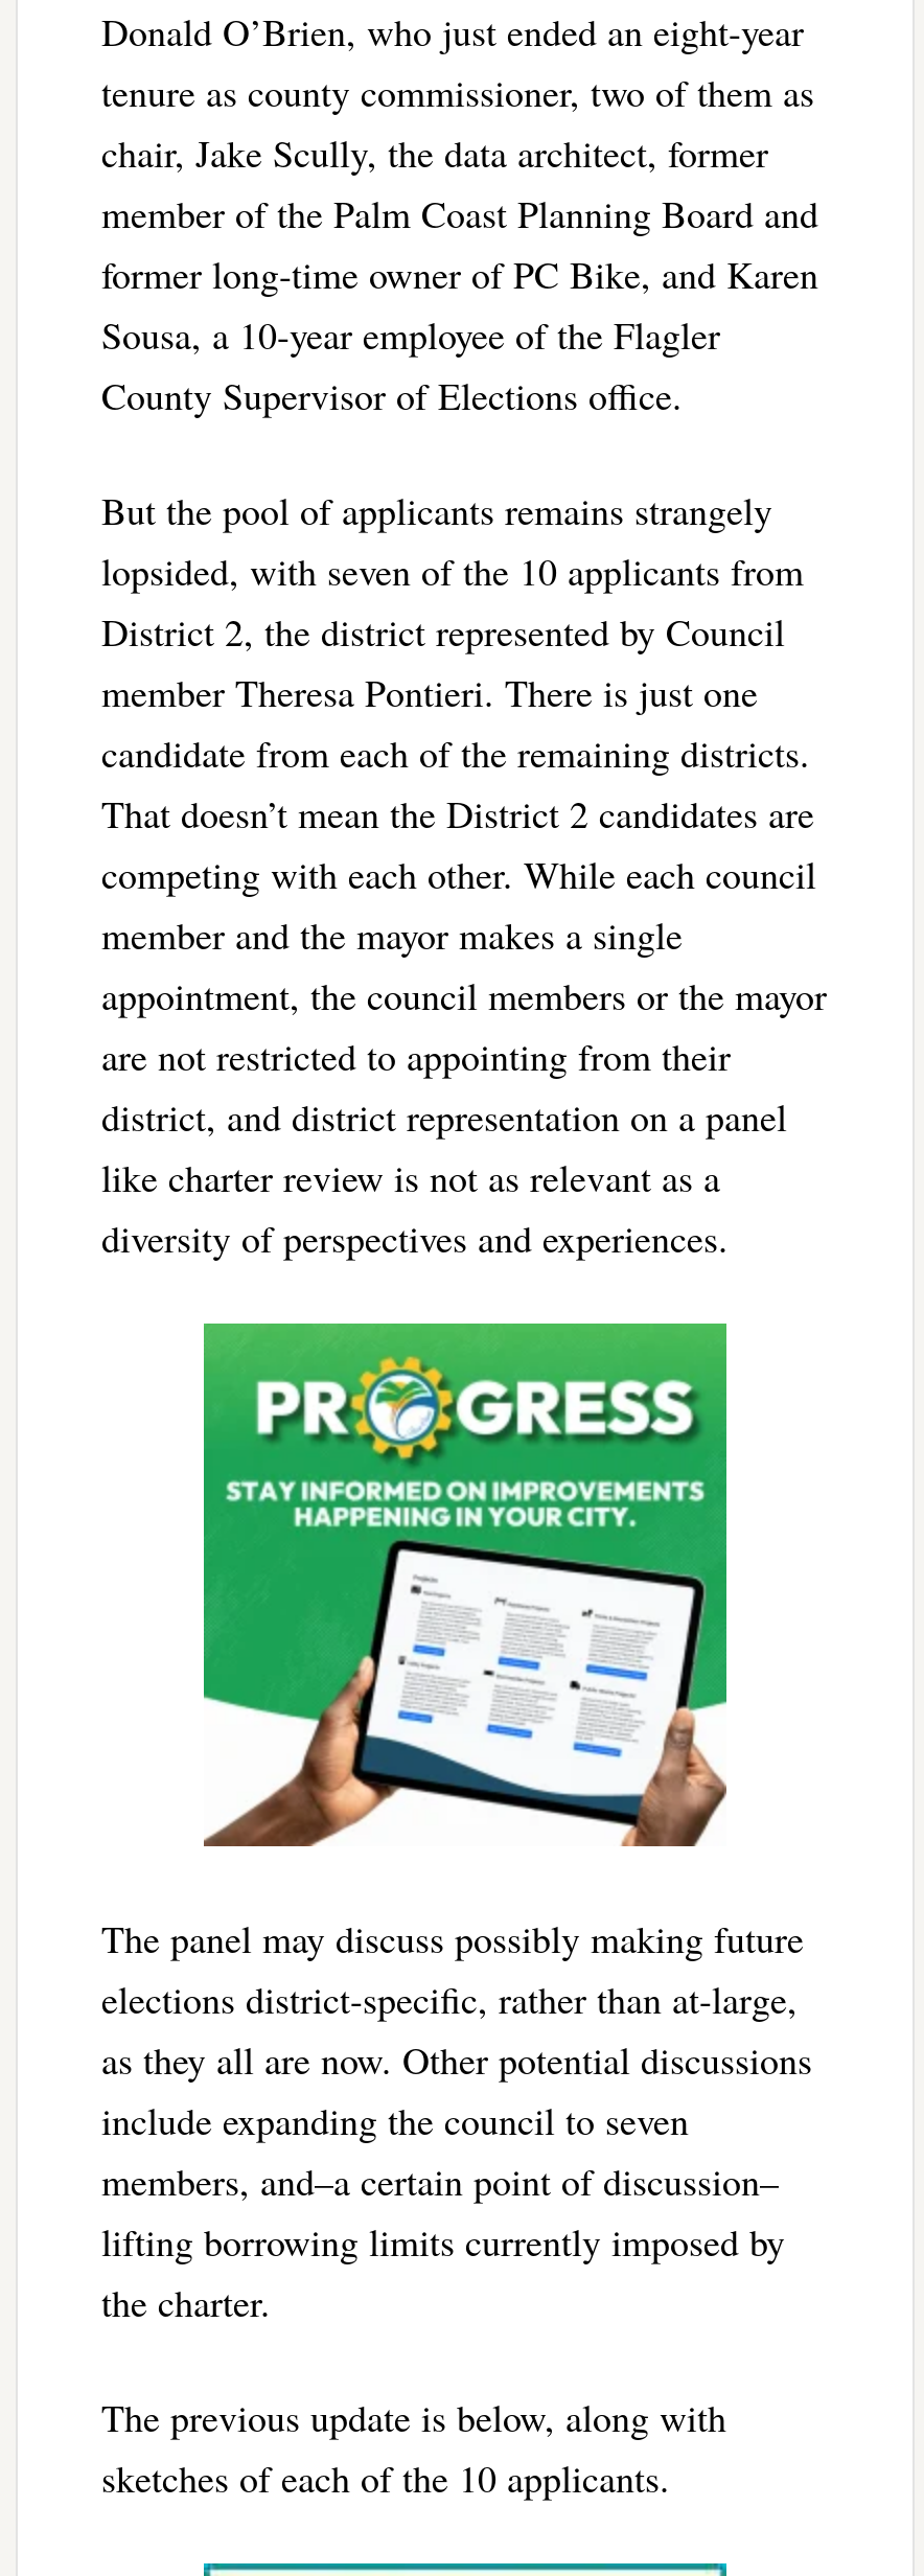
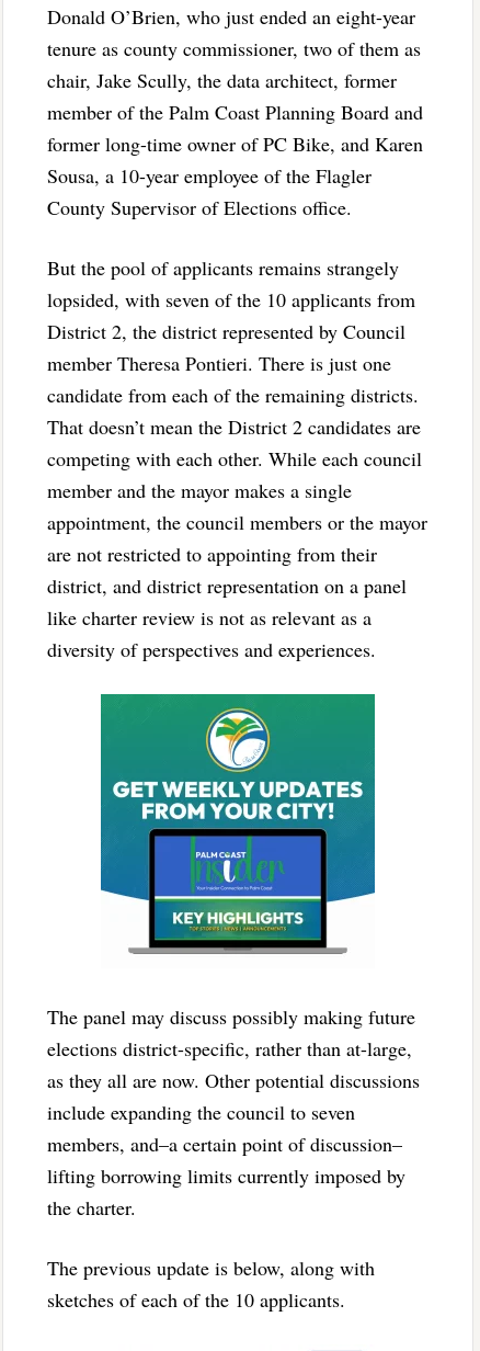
[202,1324,729,1848] [image] -> [101,694,375,968] [image]

